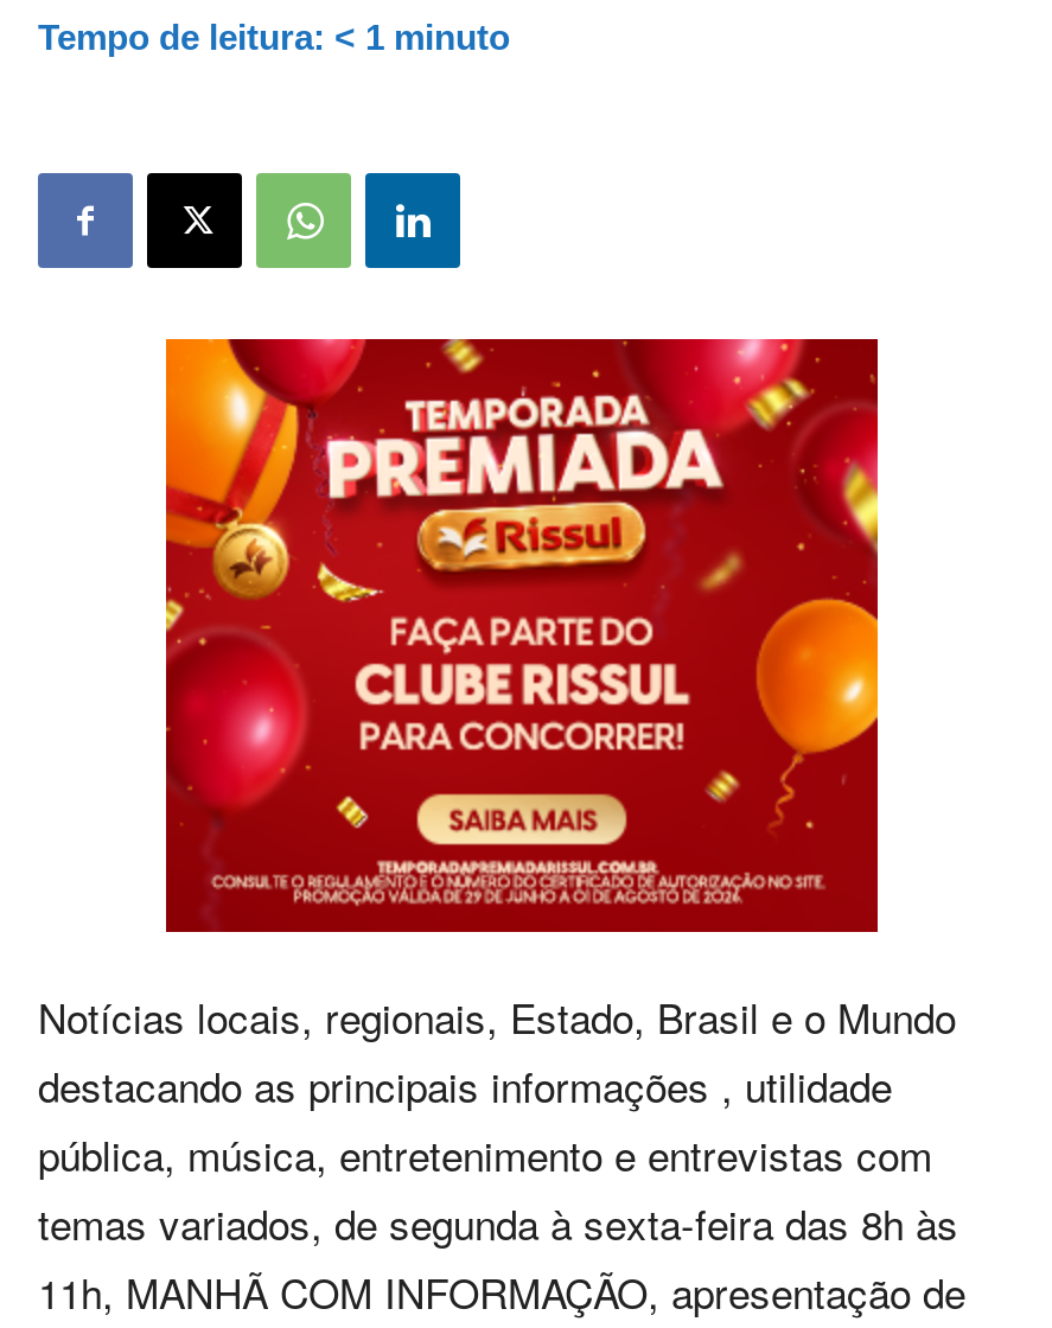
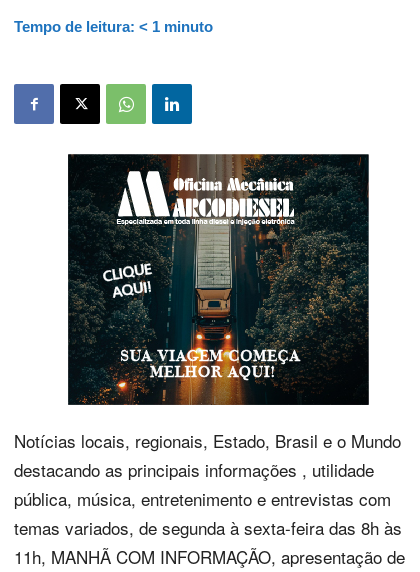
[164,337,880,934] [image] -> [67,153,370,406] [image]

